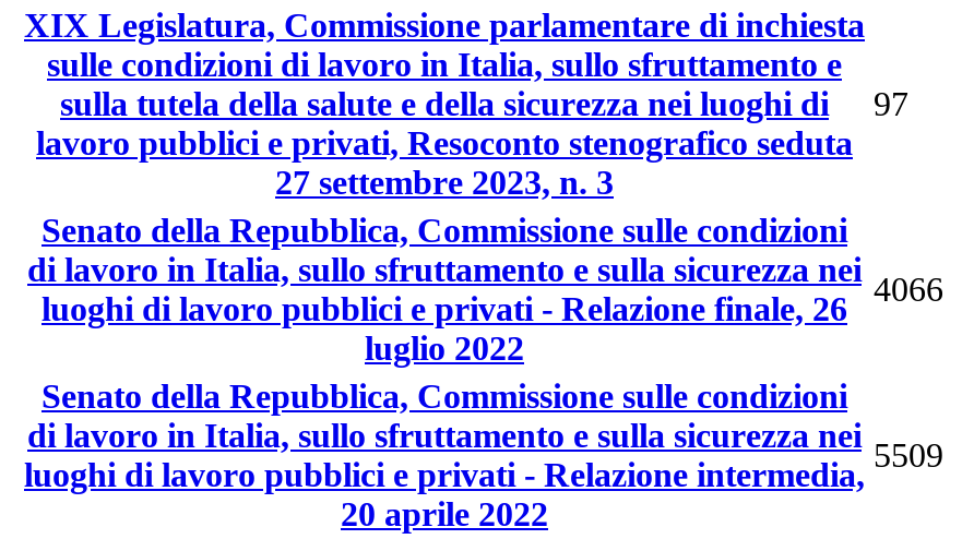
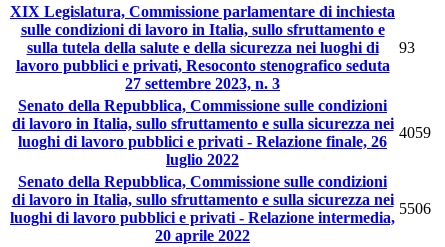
[60,85,908,122] sulla tutela della salute e della sicurezza nei luoghi di 97 -> [26,39,415,56] sulla tutela della salute e della sicurezza nei luoghi di 93
[874,270,943,307] 4066 -> [399,124,431,141] 4059
[874,436,943,473] 5509 -> [399,200,431,217] 5506

